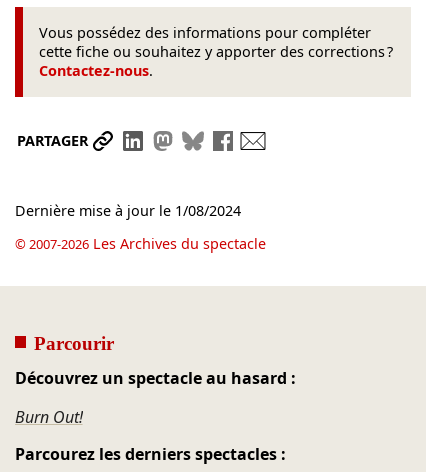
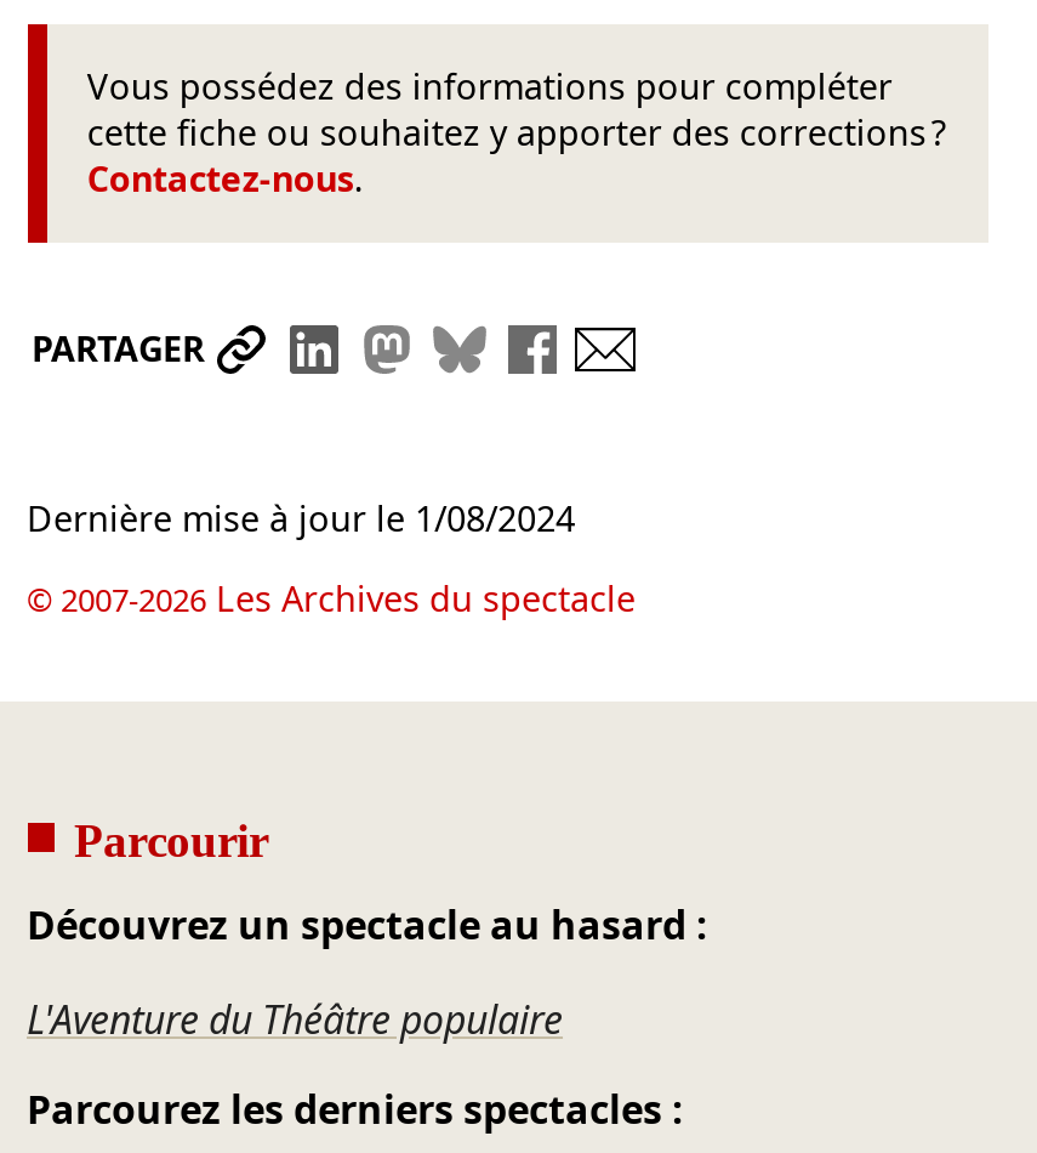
[14,406,82,428] Burn Out! -> [27,994,563,1047] L'Aventure du Théâtre populaire

